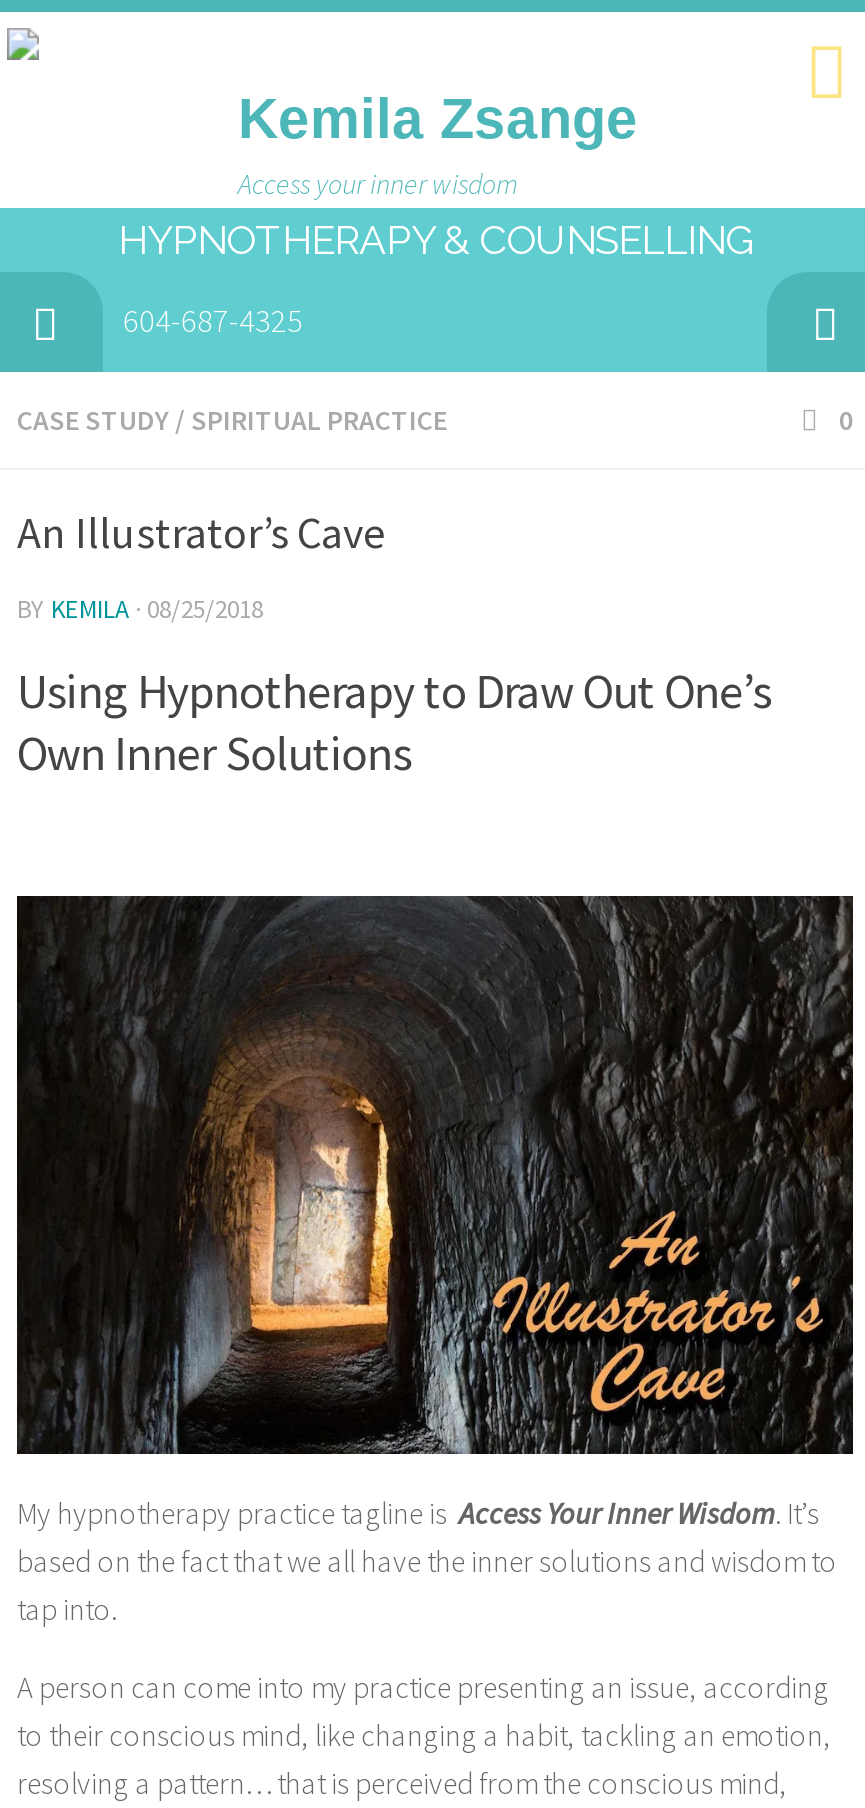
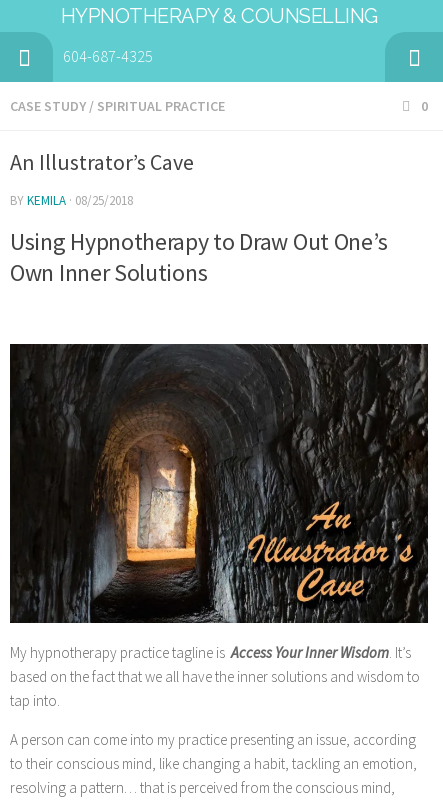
[238,88,638,202] Kemila Zsange | Access your inner wisdom -> none

